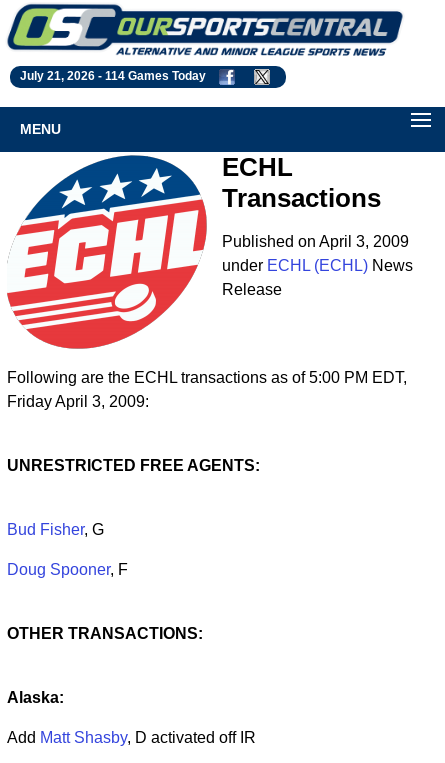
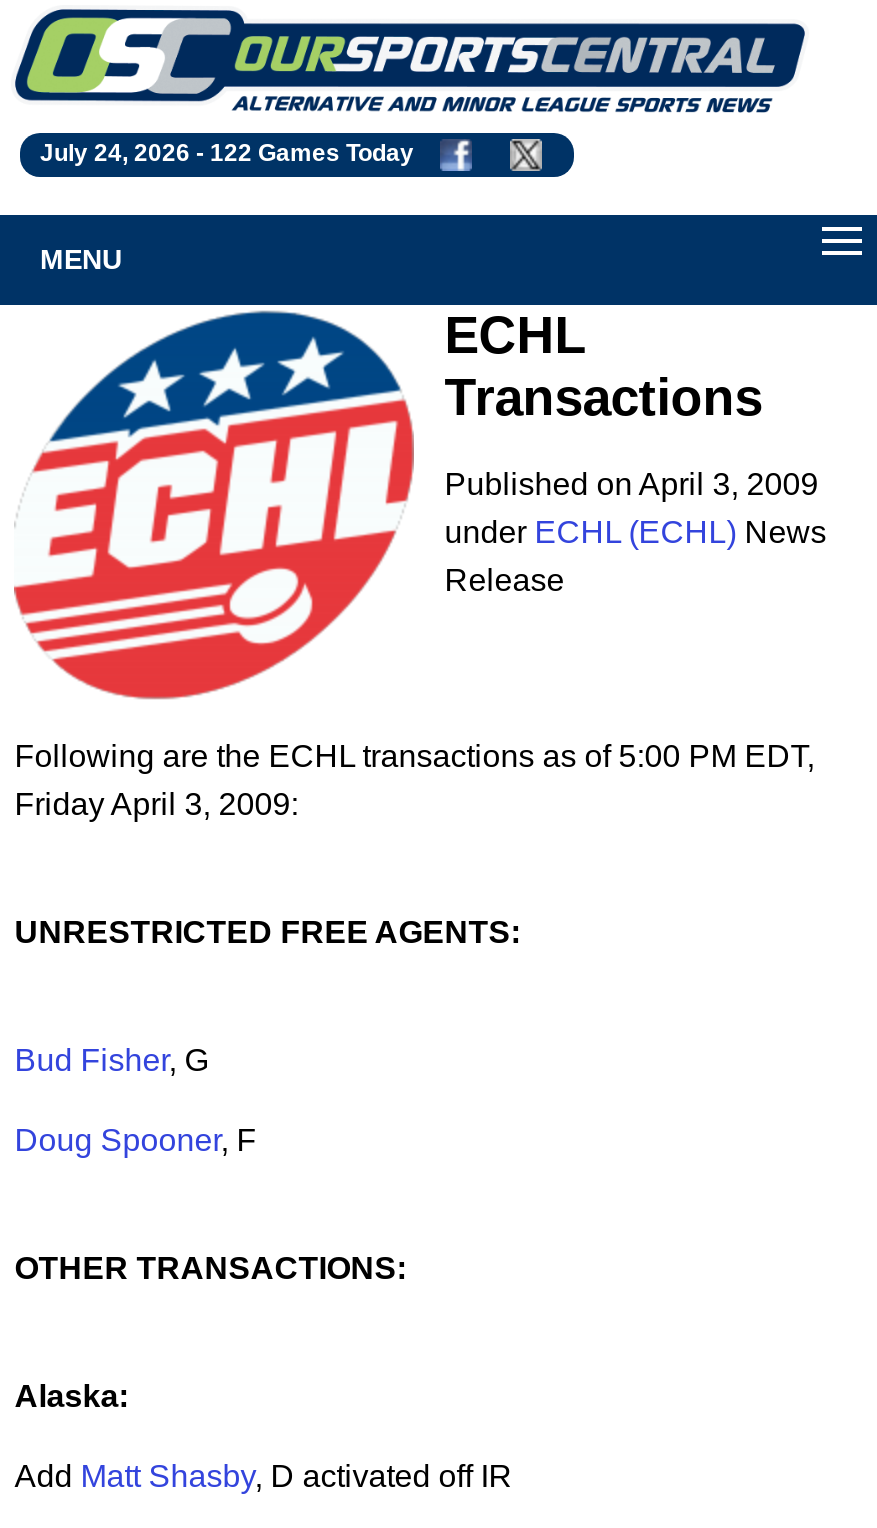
[20,69,206,83] July 21, 2026 - 114 Games Today -> [40,139,414,167] July 24, 2026 - 122 Games Today

